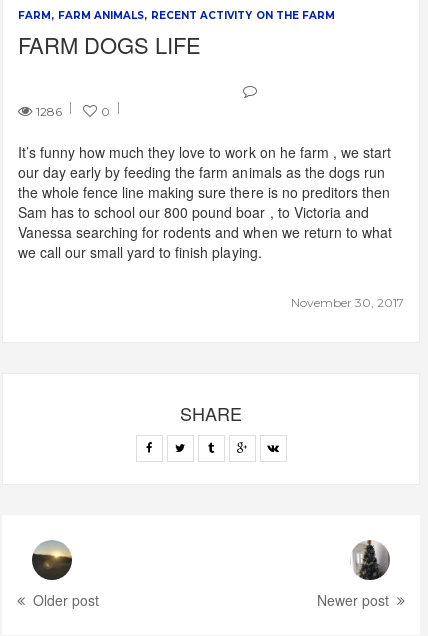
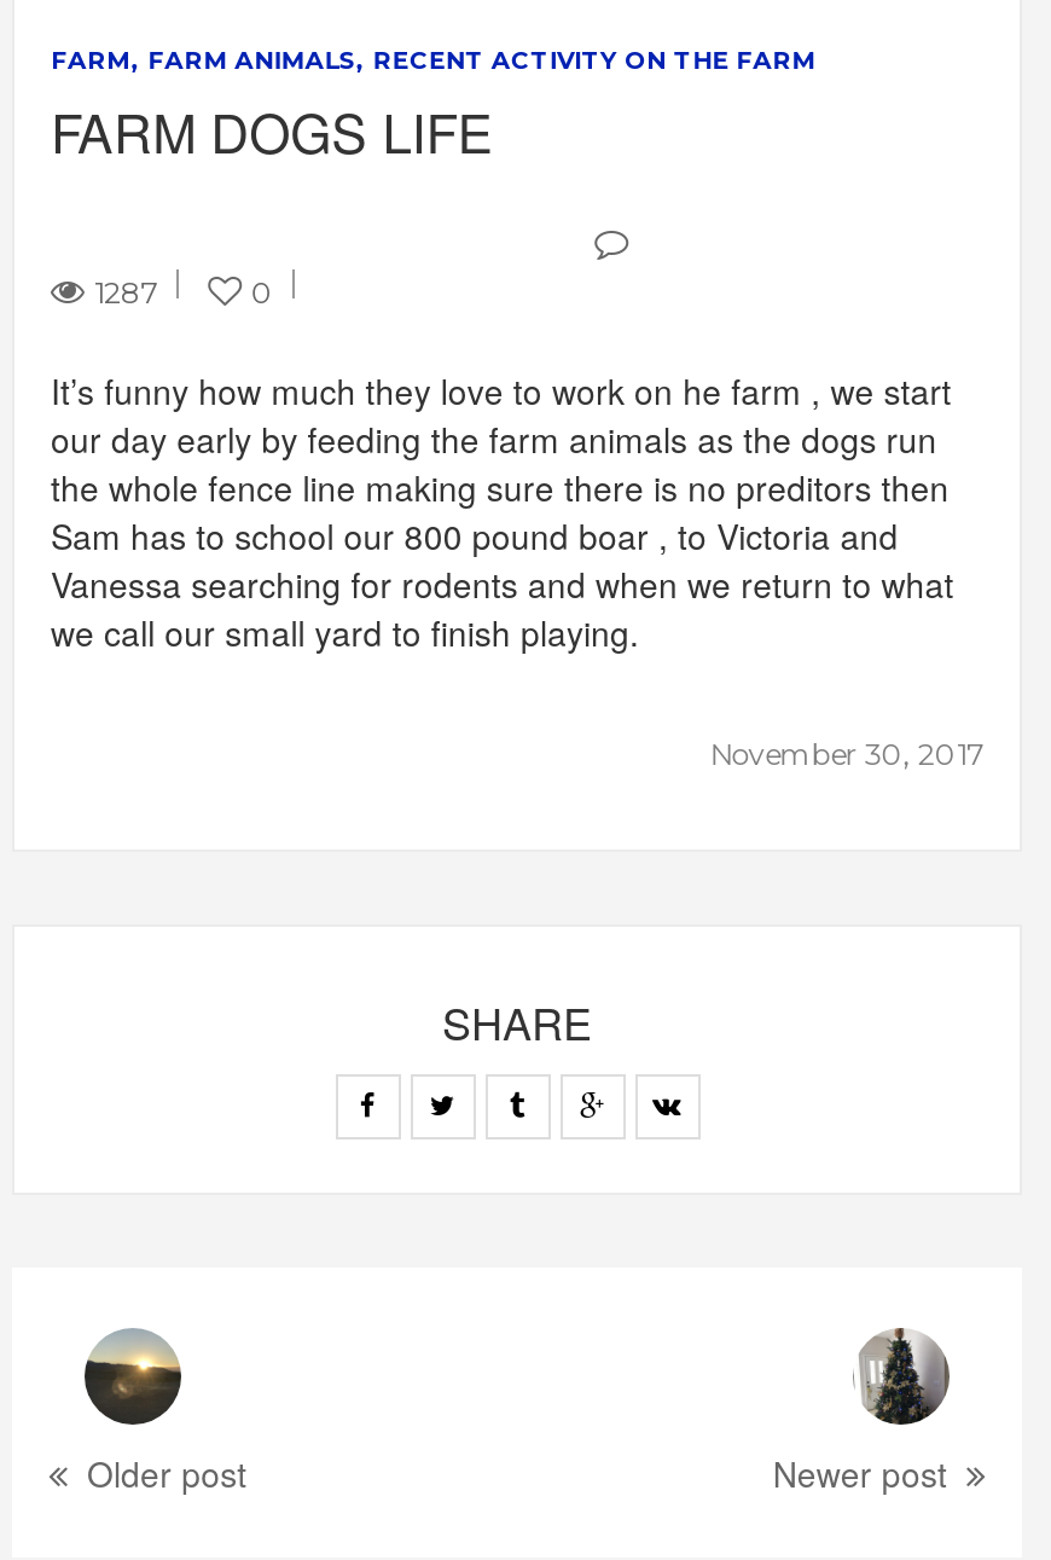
[36,104,62,119] 1286 -> [94,275,157,311] 1287

